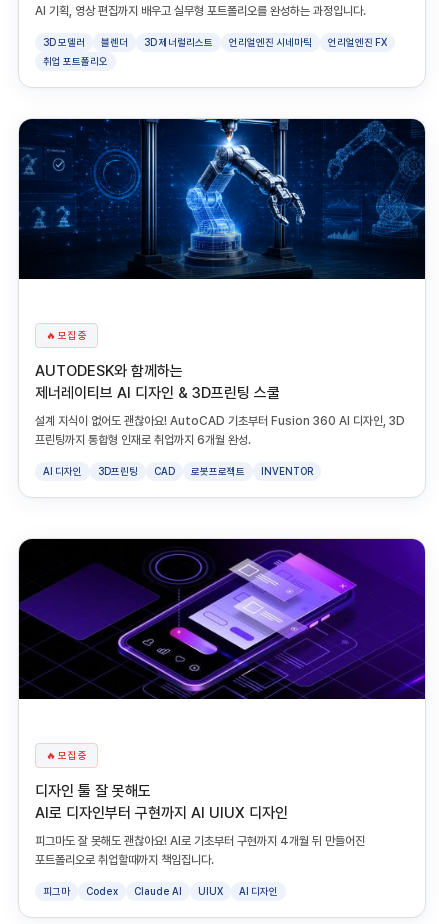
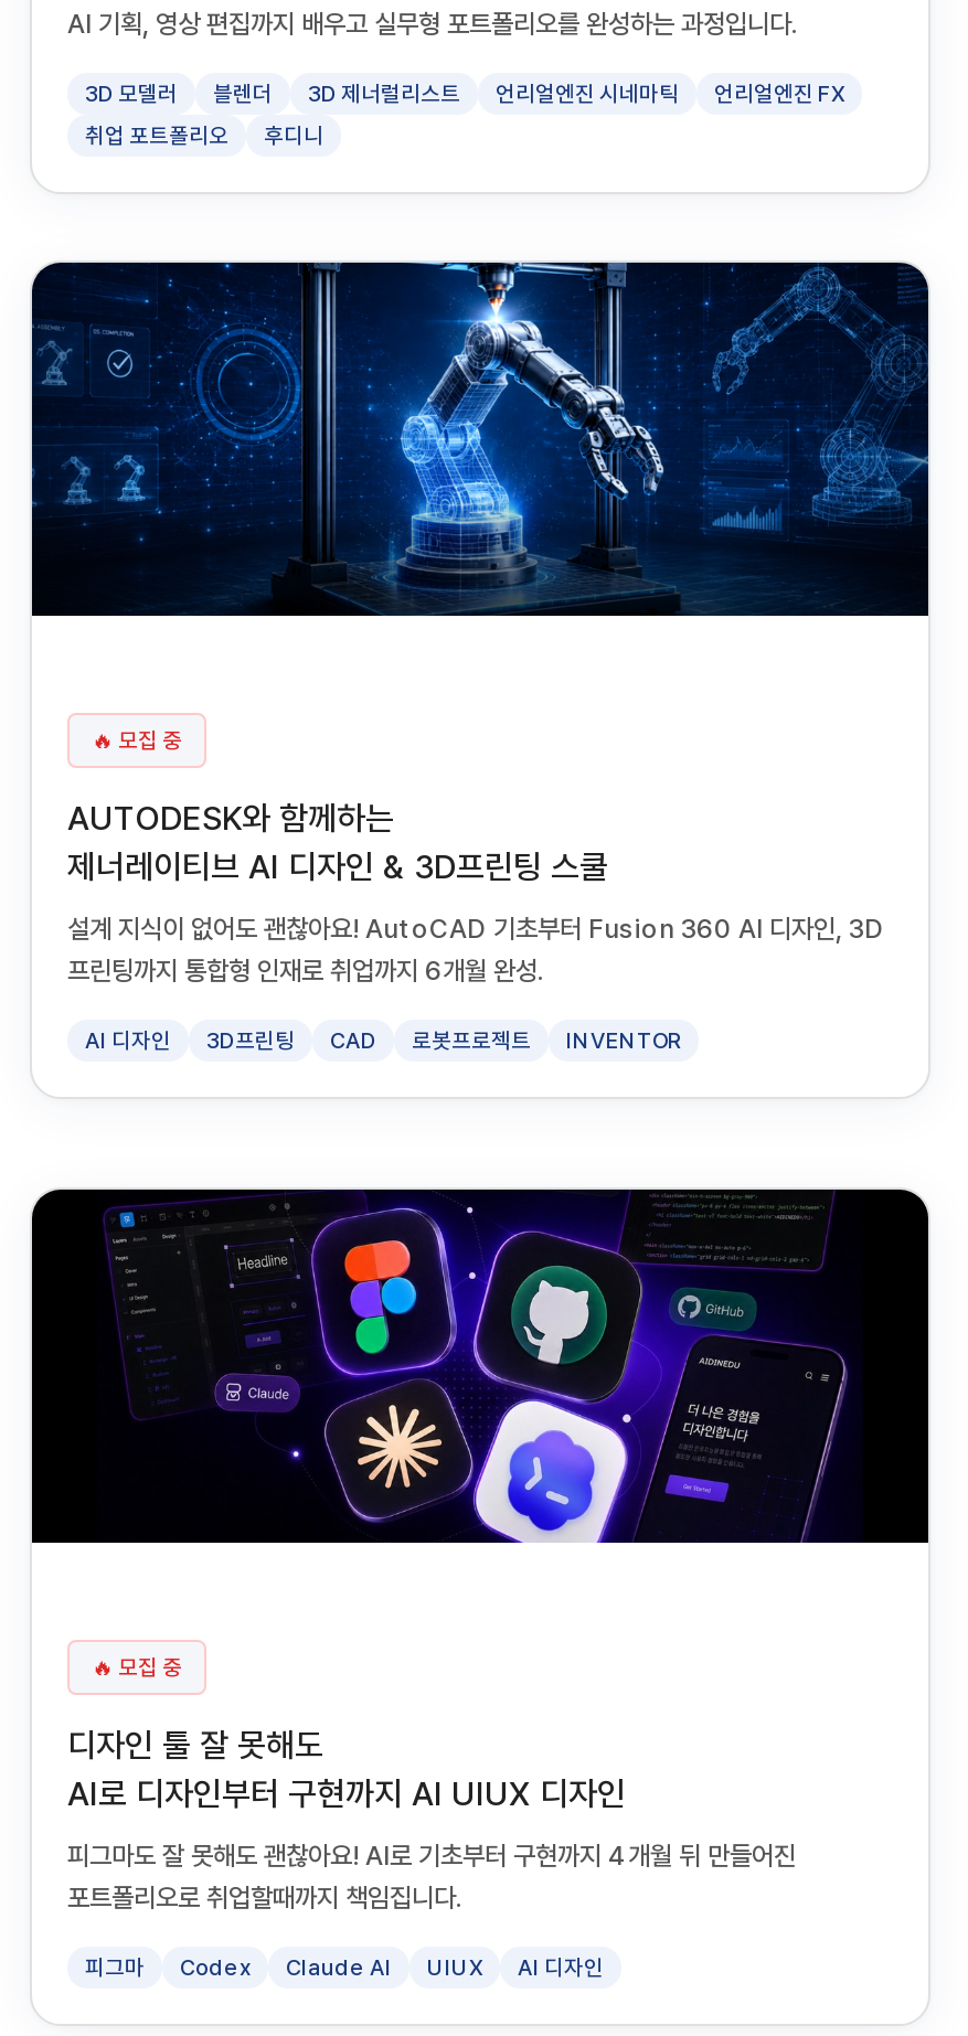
none -> [264,121,323,148] 후디니
[18,538,426,700] [image] -> [30,1187,930,1545] [image]

